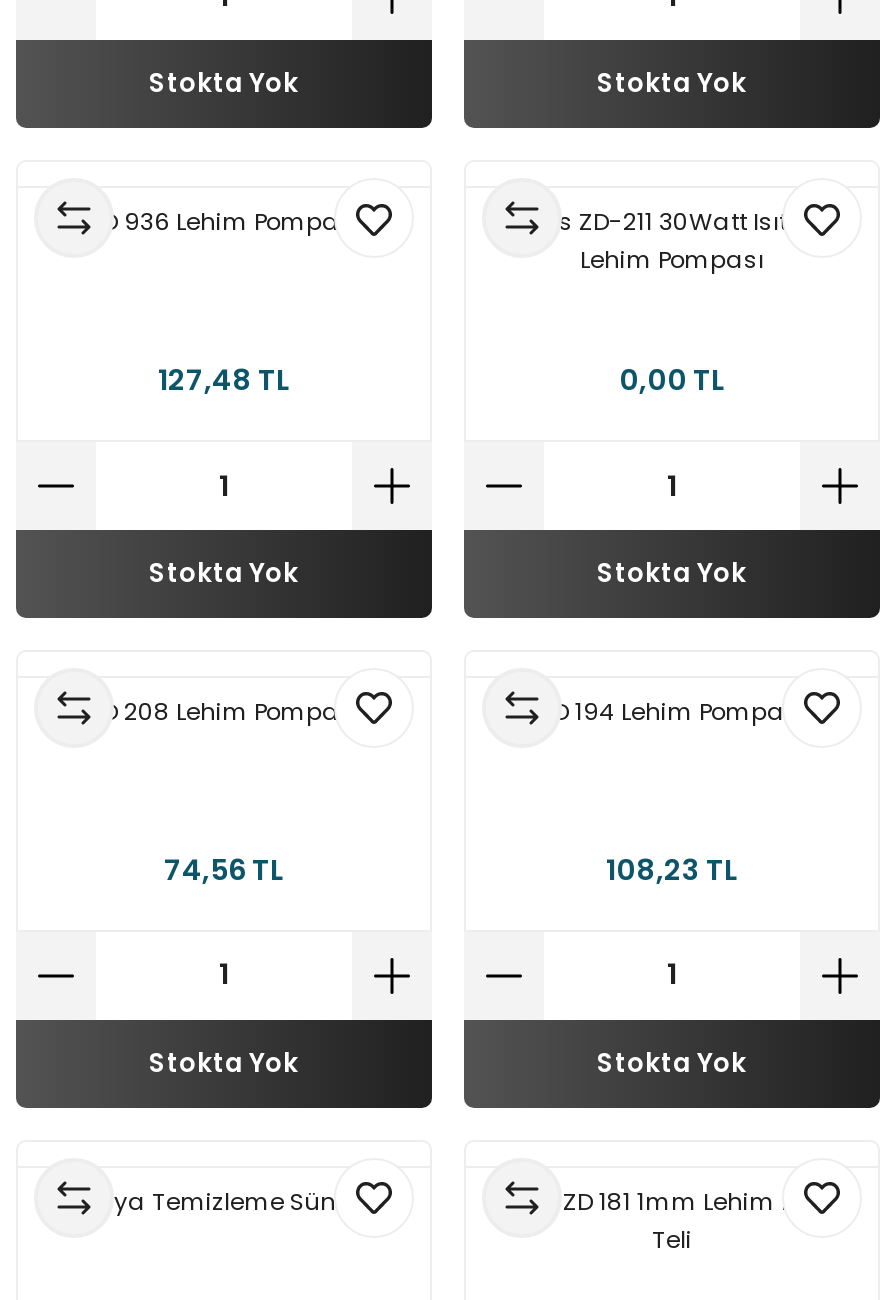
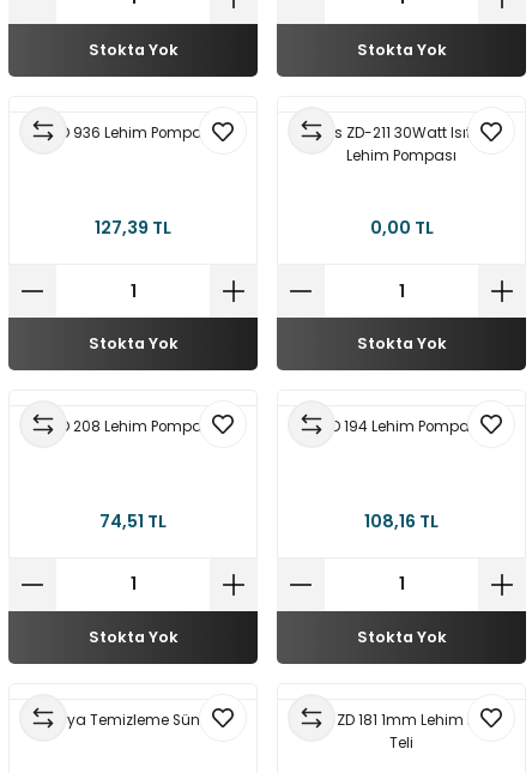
[158,360,290,400] 127,48 TL -> [95,216,171,240] 127,39 TL
[164,850,284,890] 74,56 TL -> [99,509,167,533] 74,51 TL
[606,850,738,890] 108,23 TL -> [364,509,439,533] 108,16 TL

